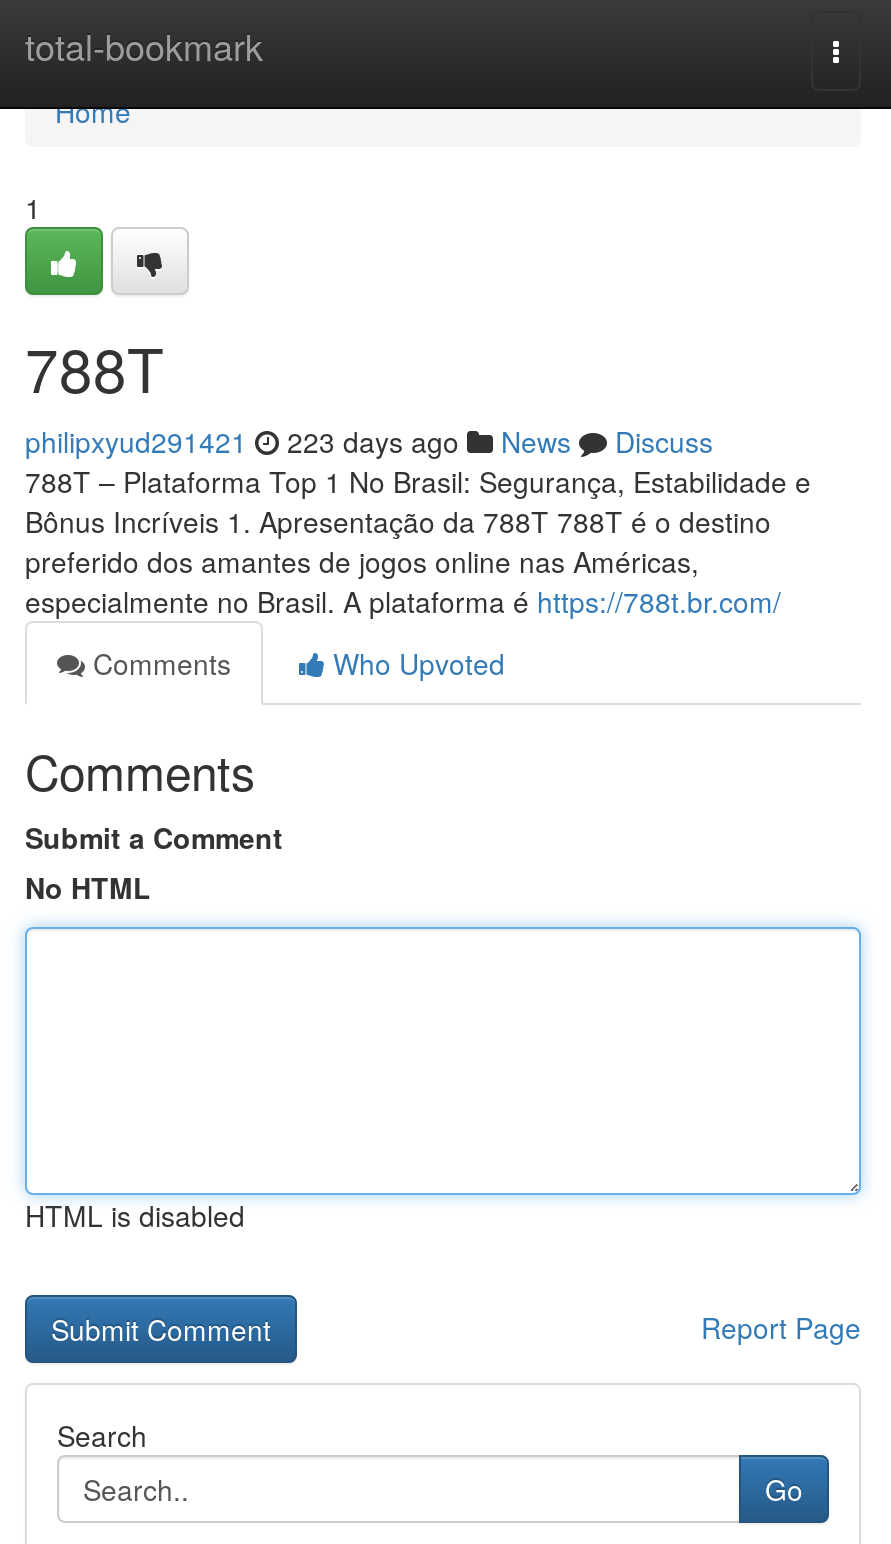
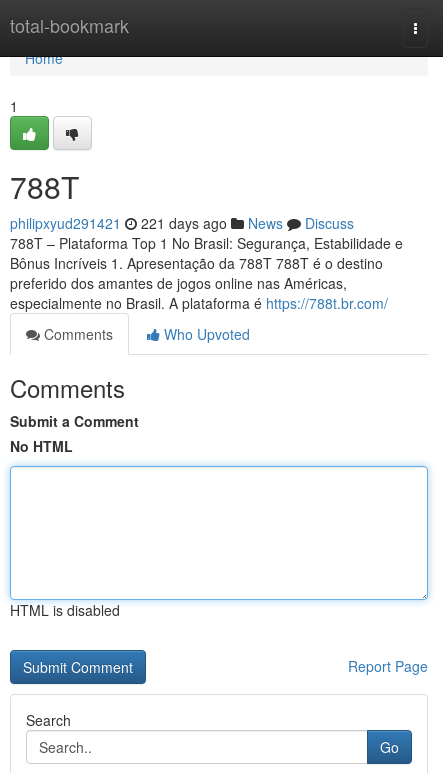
[25,421,713,461] philipxyud291421 223 days ago News Discuss -> [10,213,354,233] philipxyud291421 221 days ago News Discuss

